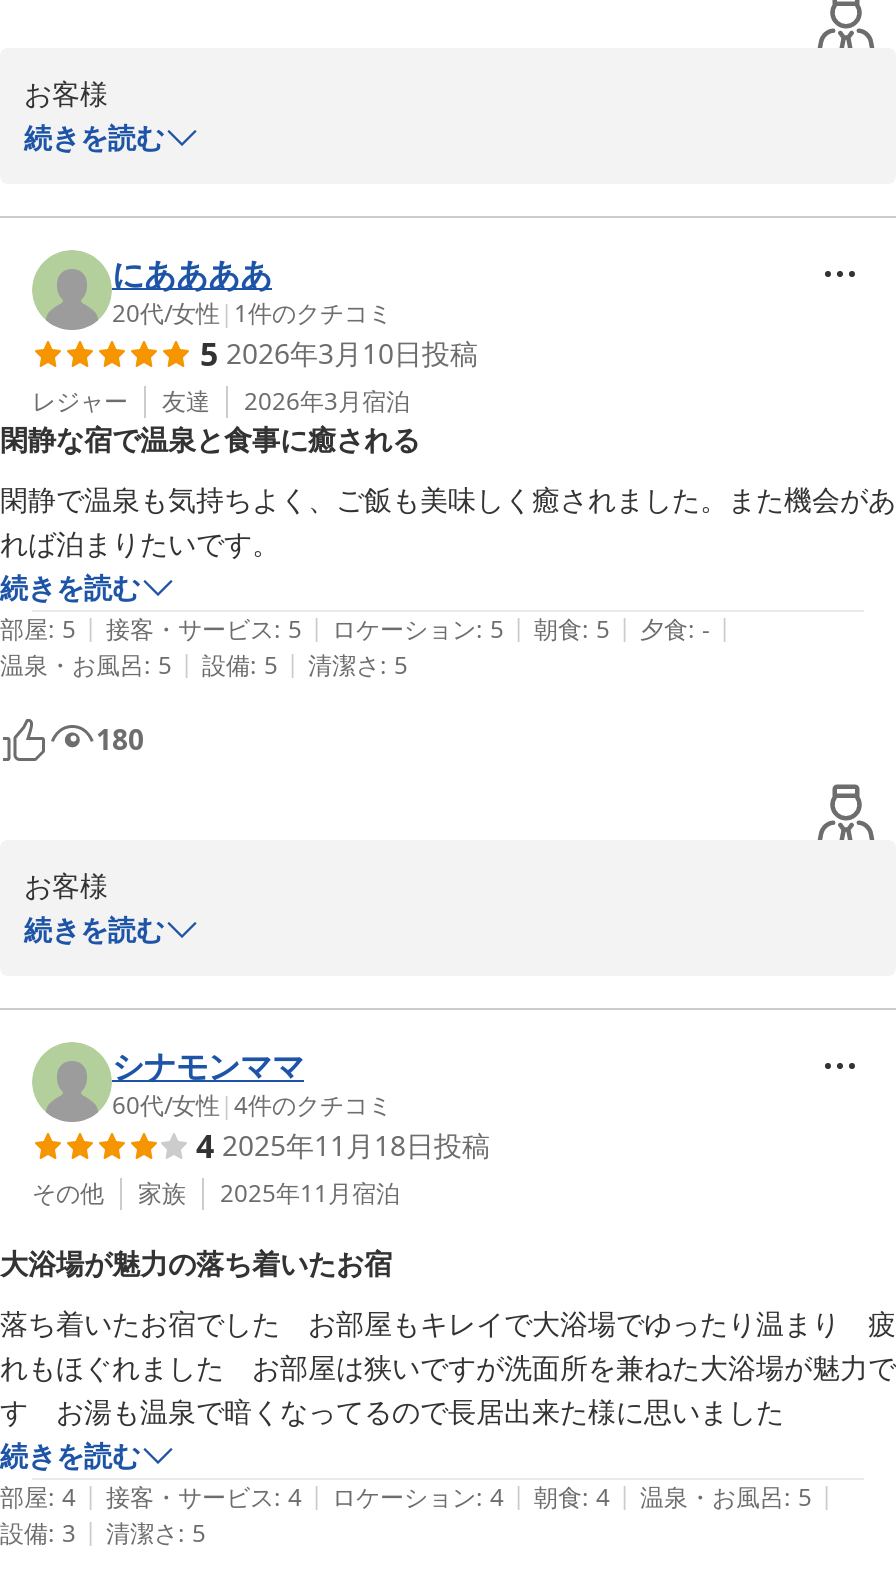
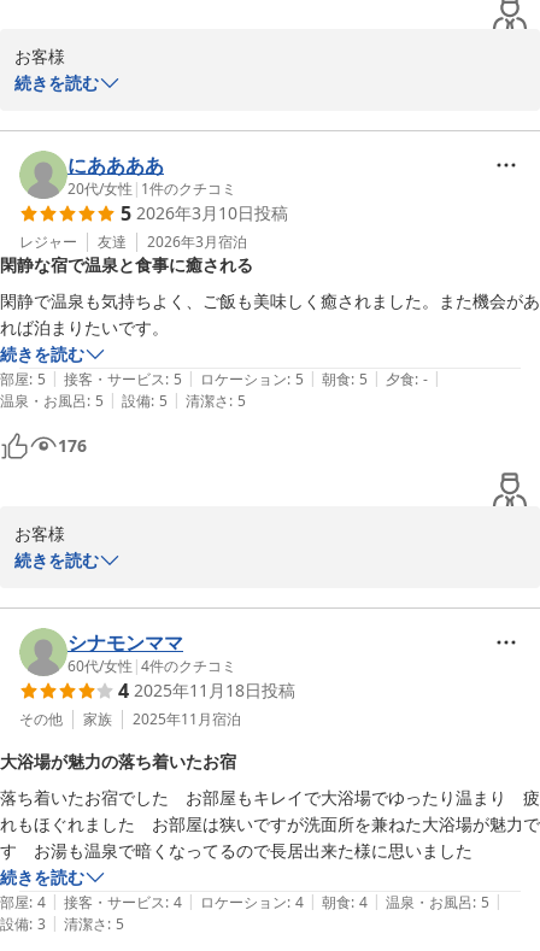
[96,720,144,758] 180 -> [58,434,87,457] 176

